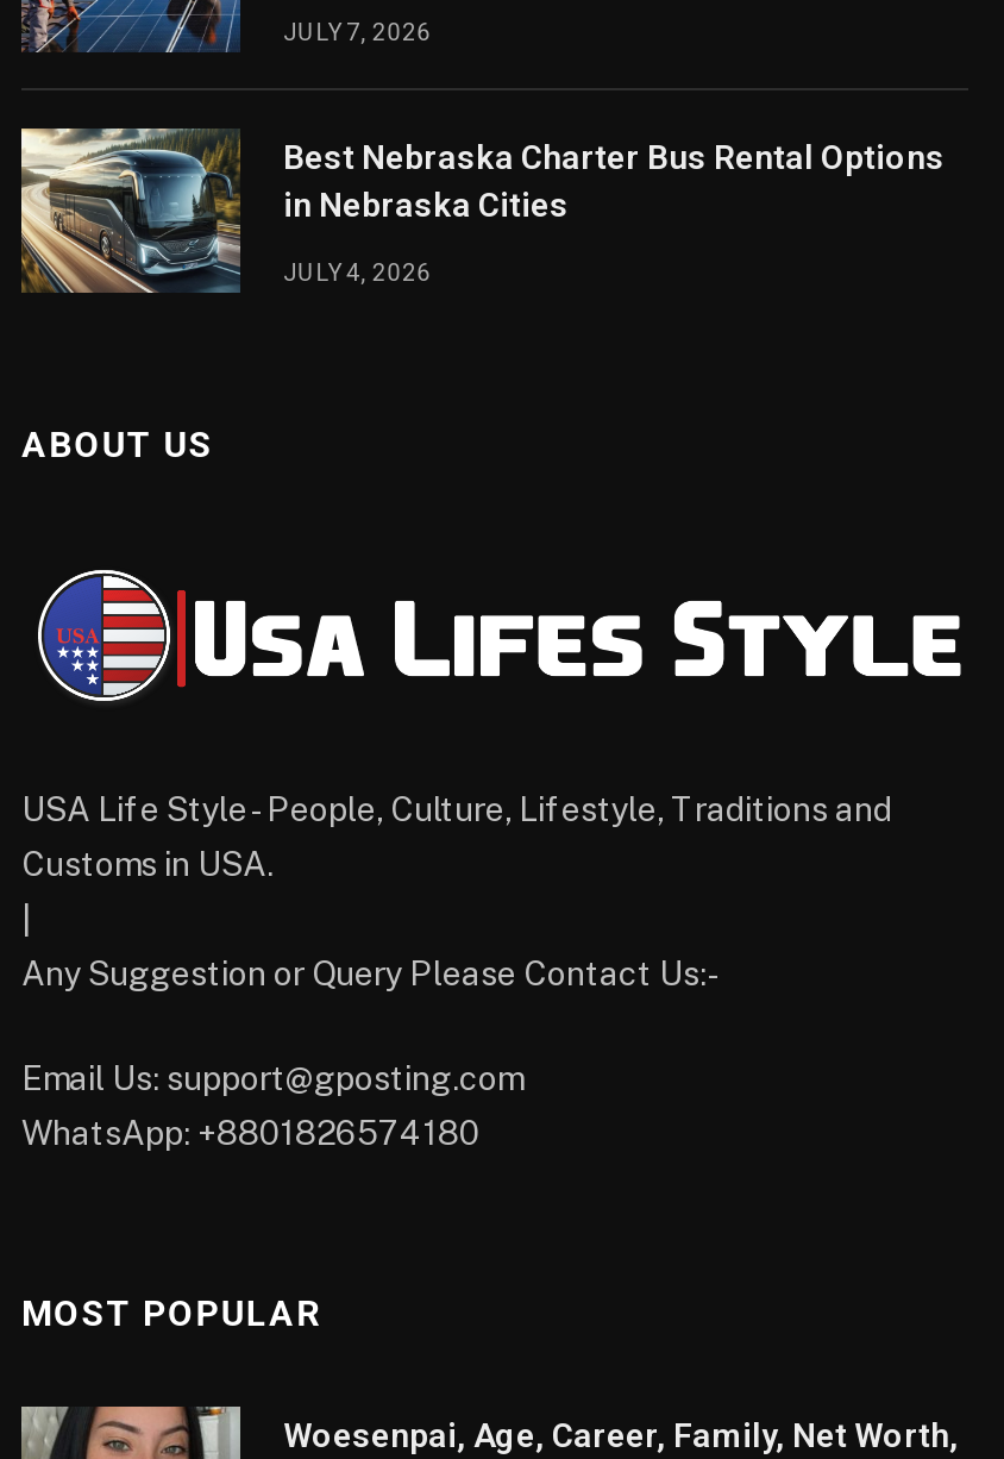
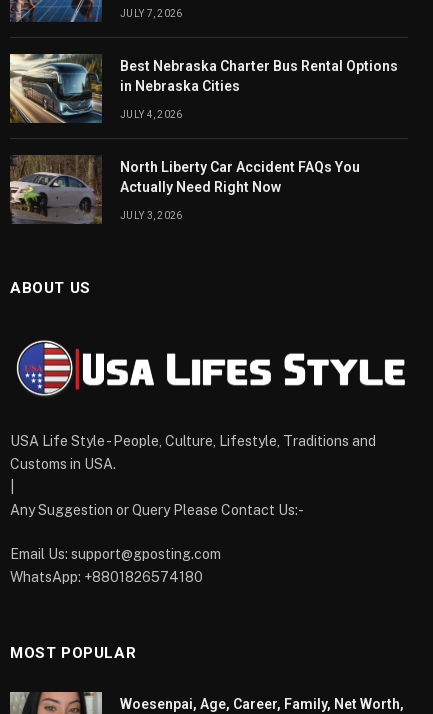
none -> [10,155,360,224] [image] | North Liberty Car Accident FAQs You | Actually Need Right Now | JULY 3, 2026

